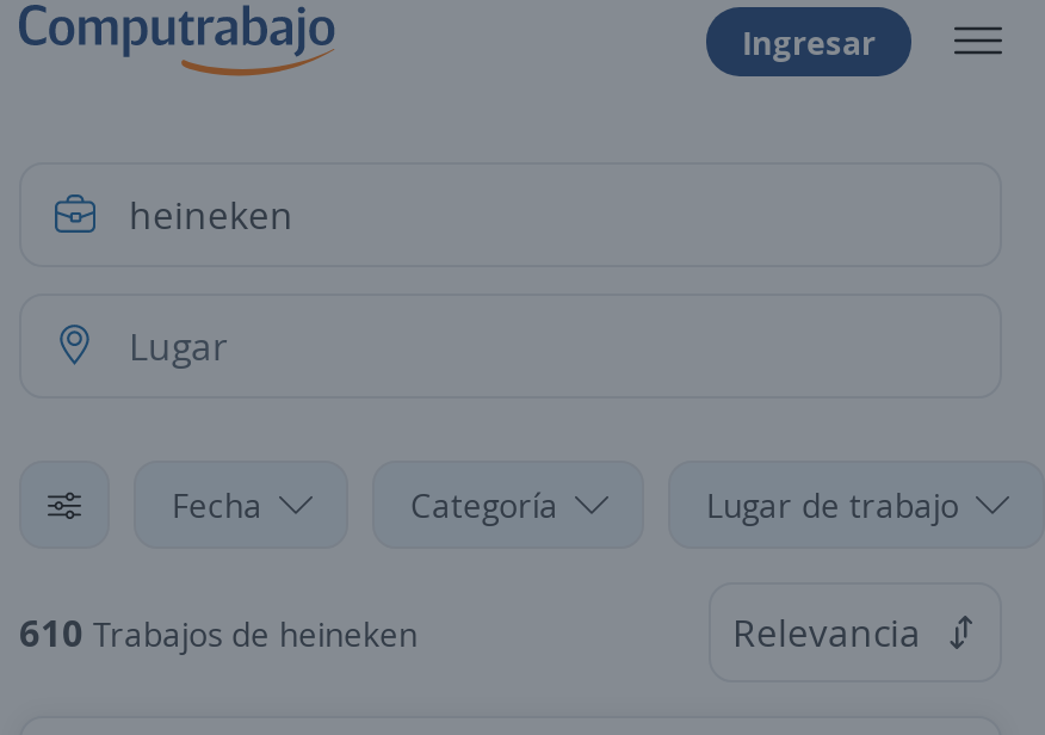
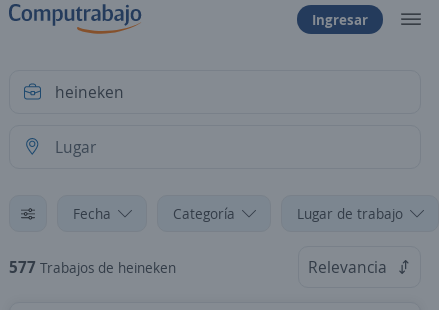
[19,606,418,659] 610 Trabajos de heineken -> [9,256,176,278] 577 Trabajos de heineken

